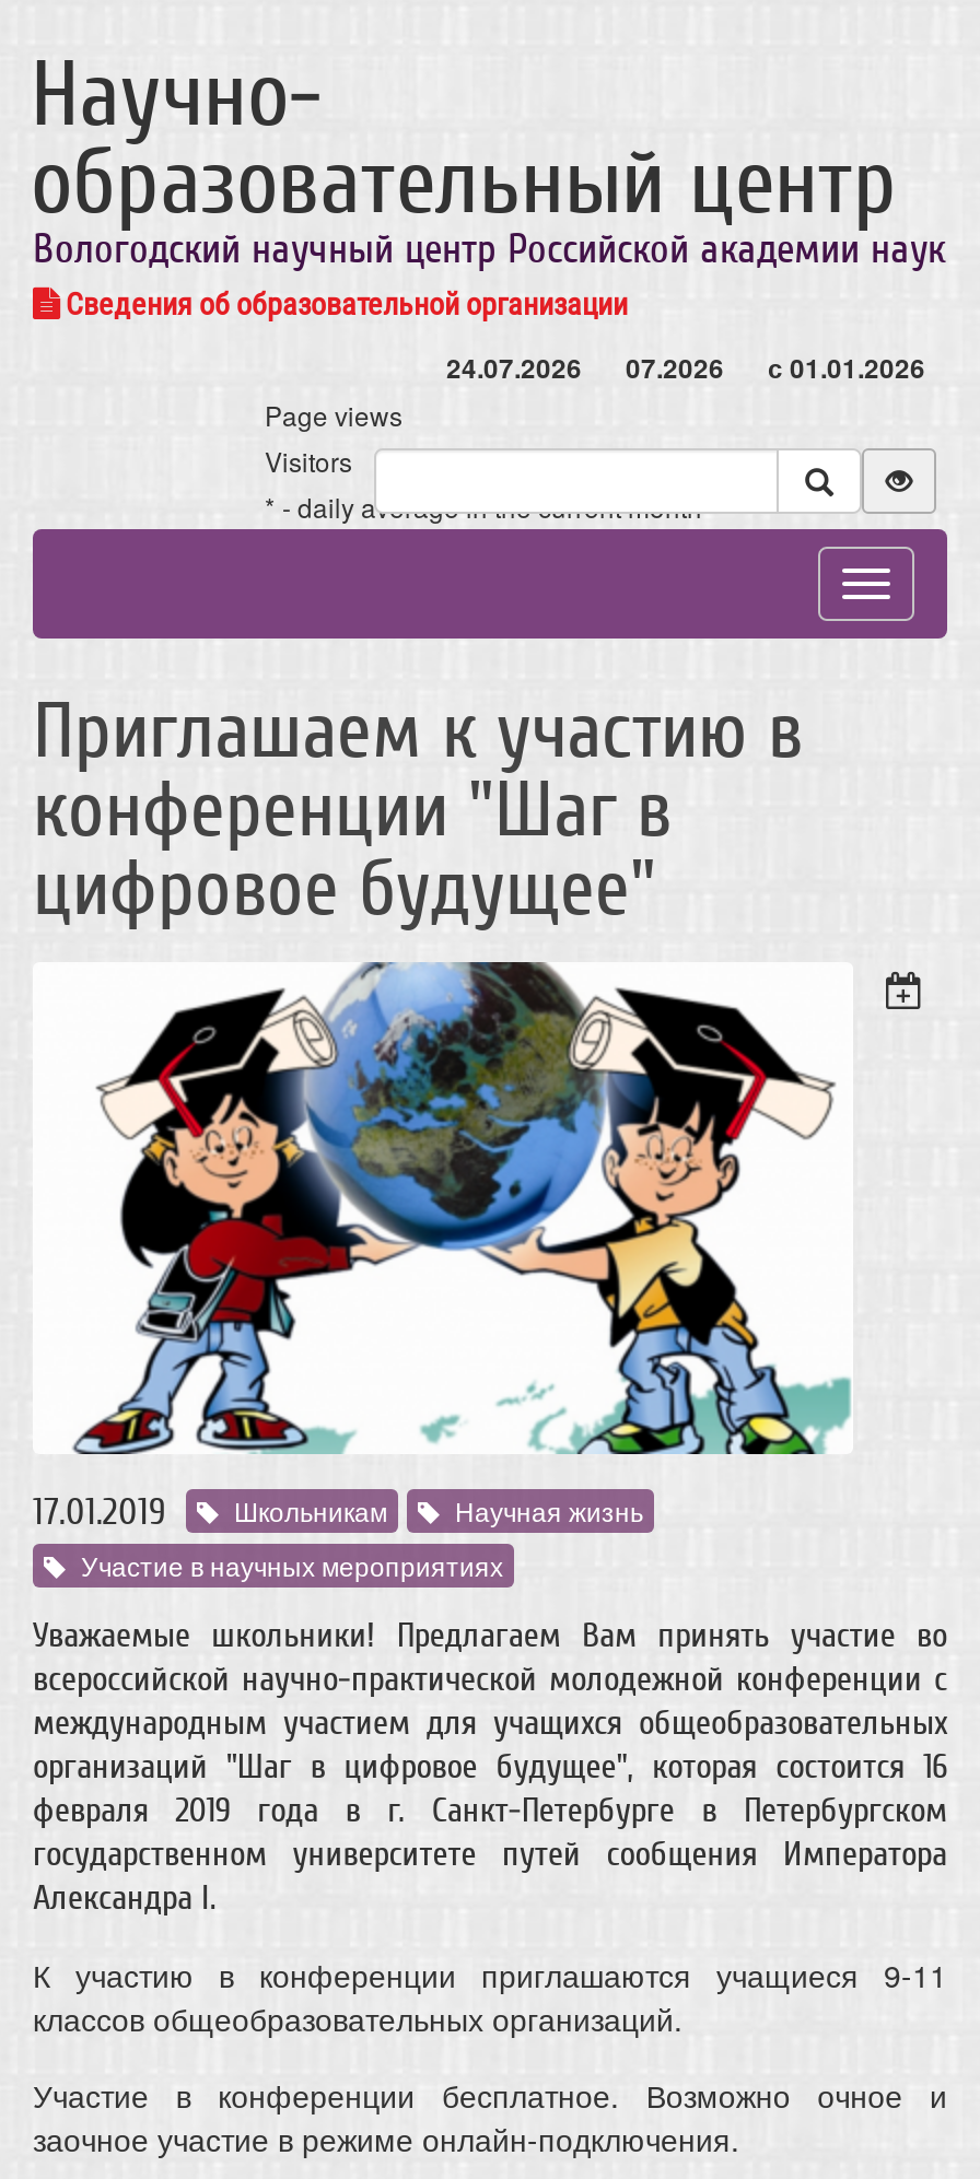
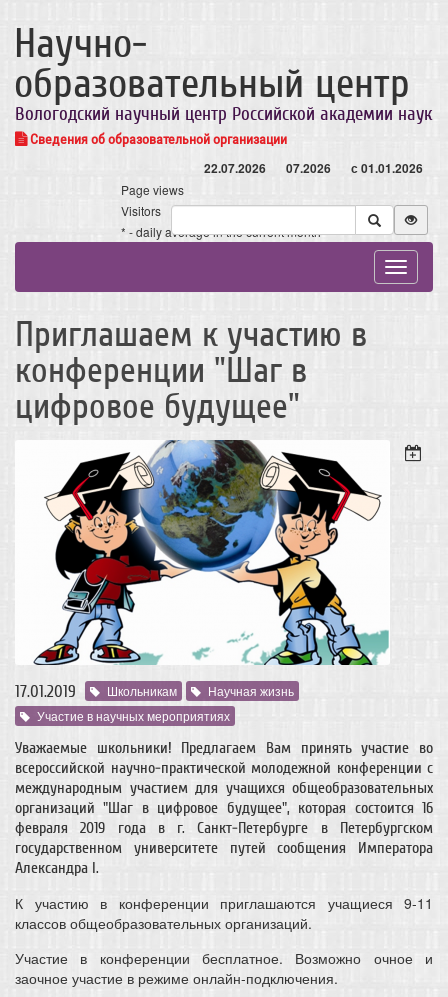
[446,348,925,387] 24.07.2026 07.2026 с 01.01.2026 -> [204,159,423,177] 22.07.2026 07.2026 с 01.01.2026

